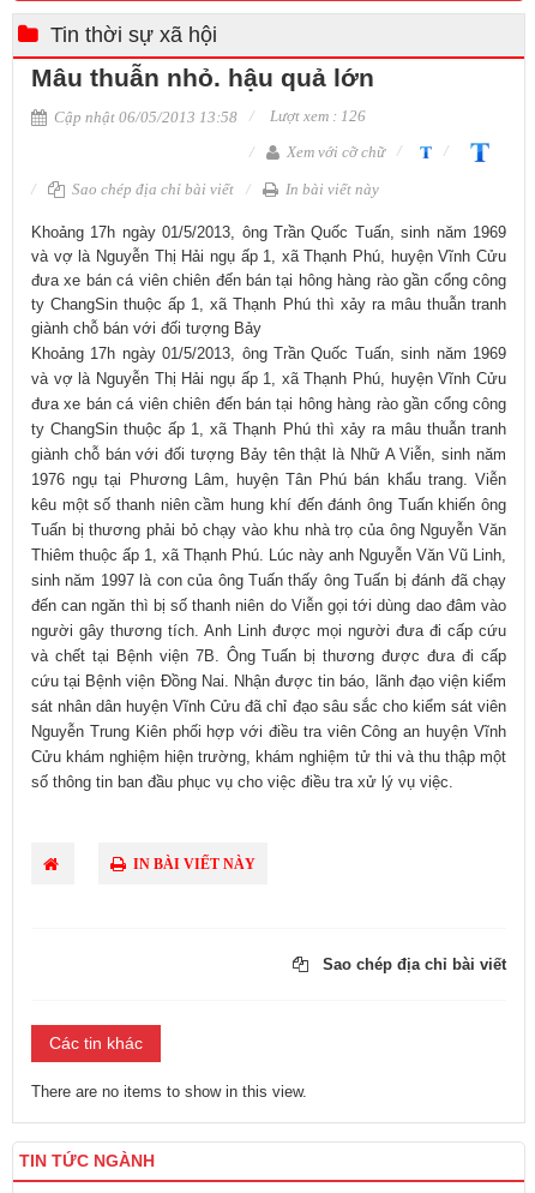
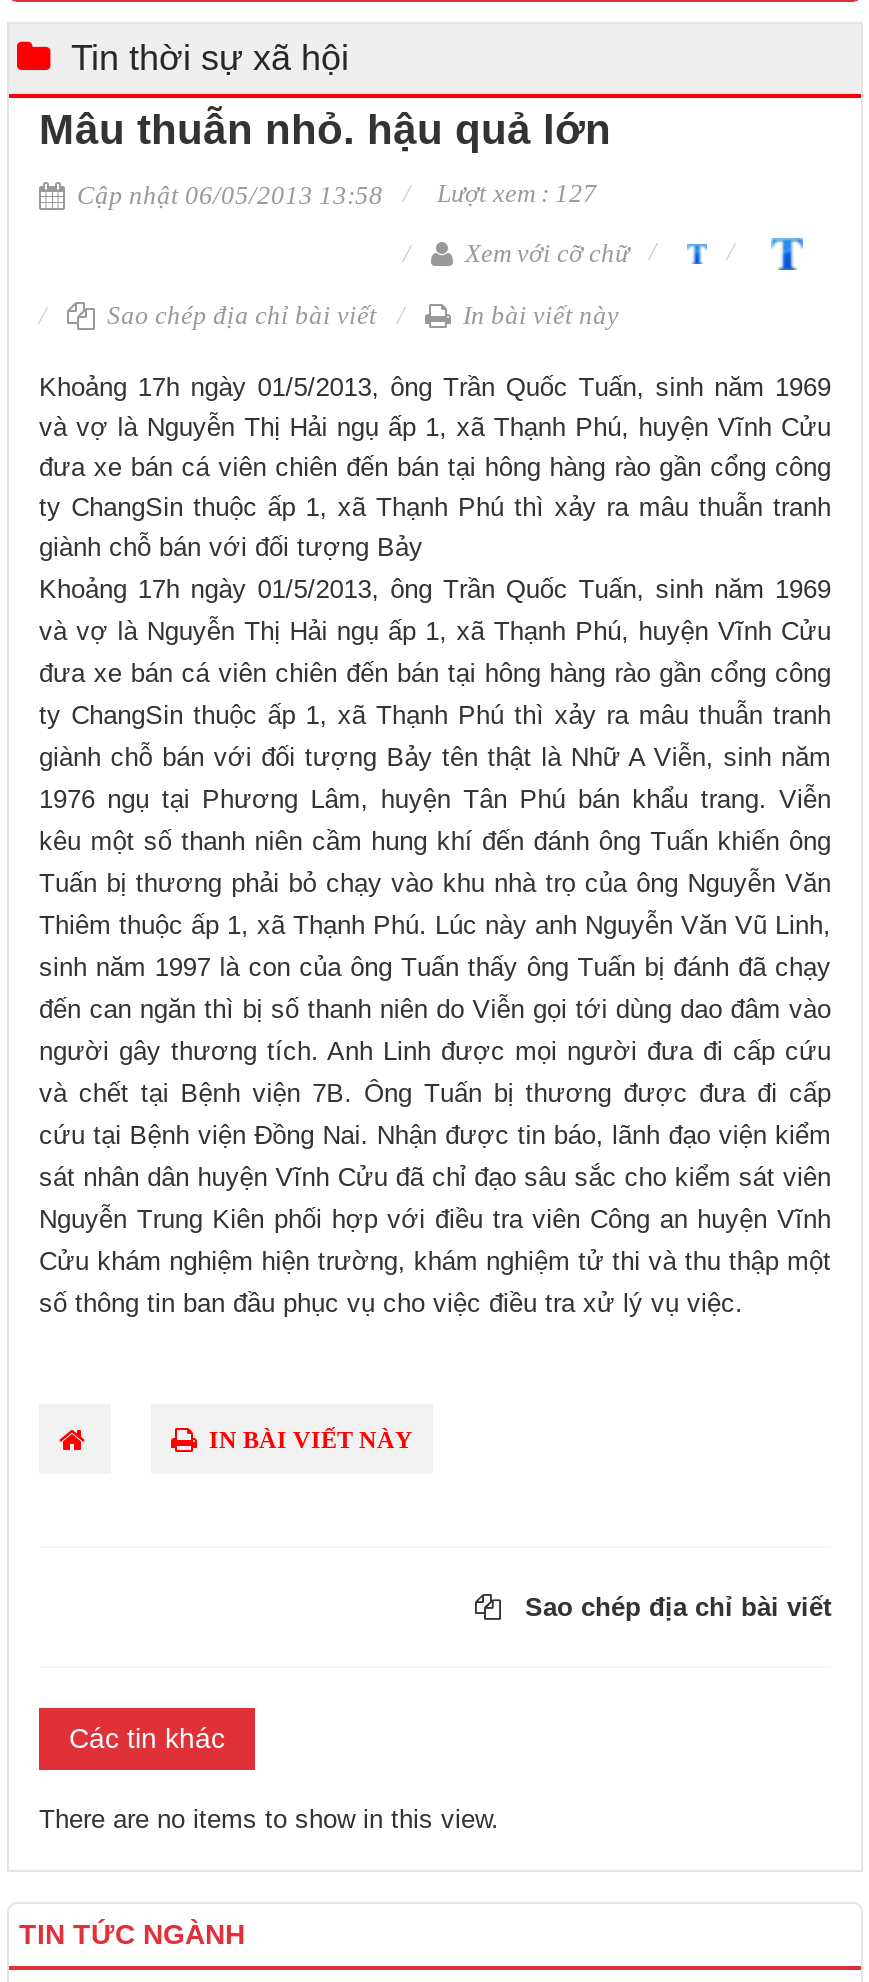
[50,107,366,126] Cập nhật 06/05/2013 13:58 Lượt xem : 126 -> [71,178,597,210] Cập nhật 06/05/2013 13:58 Lượt xem : 127

